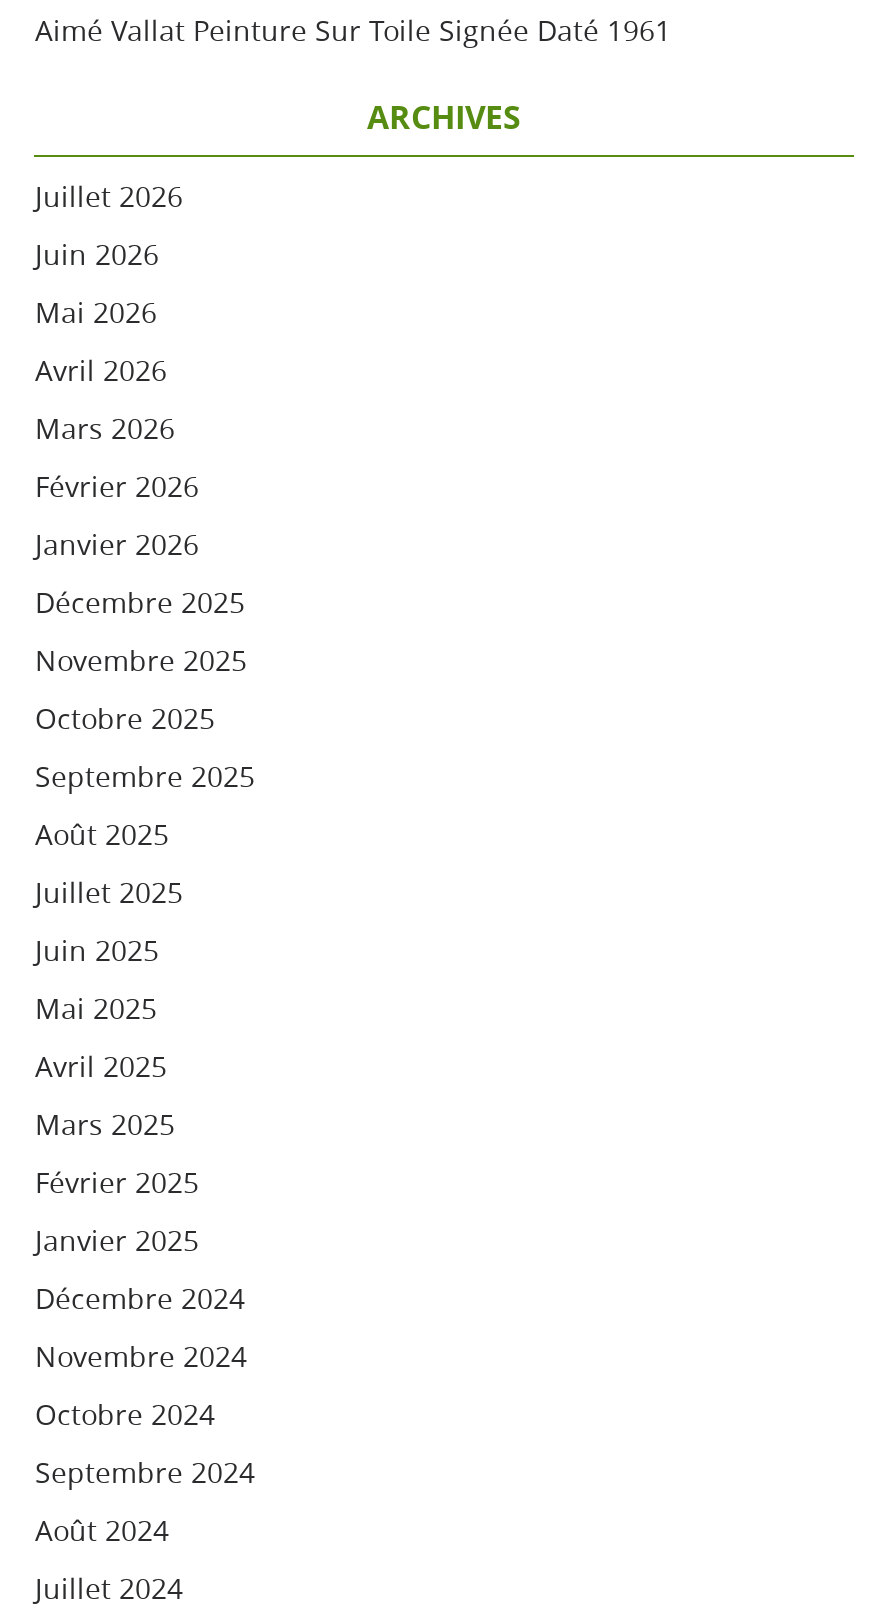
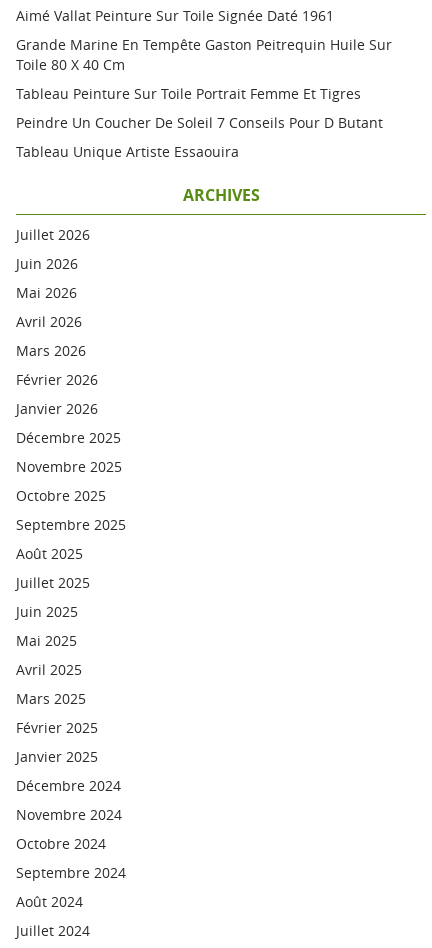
none -> [16,35,392,161] Grande Marine En Tempête Gaston Peitrequin Huile Sur | Toile 80 X 40 Cm | Tableau Peinture Sur Toile Portrait Femme Et Tigres | Peindre Un Coucher De Soleil 7 Conseils Pour D Butant | Tableau Unique Artiste Essaouira

